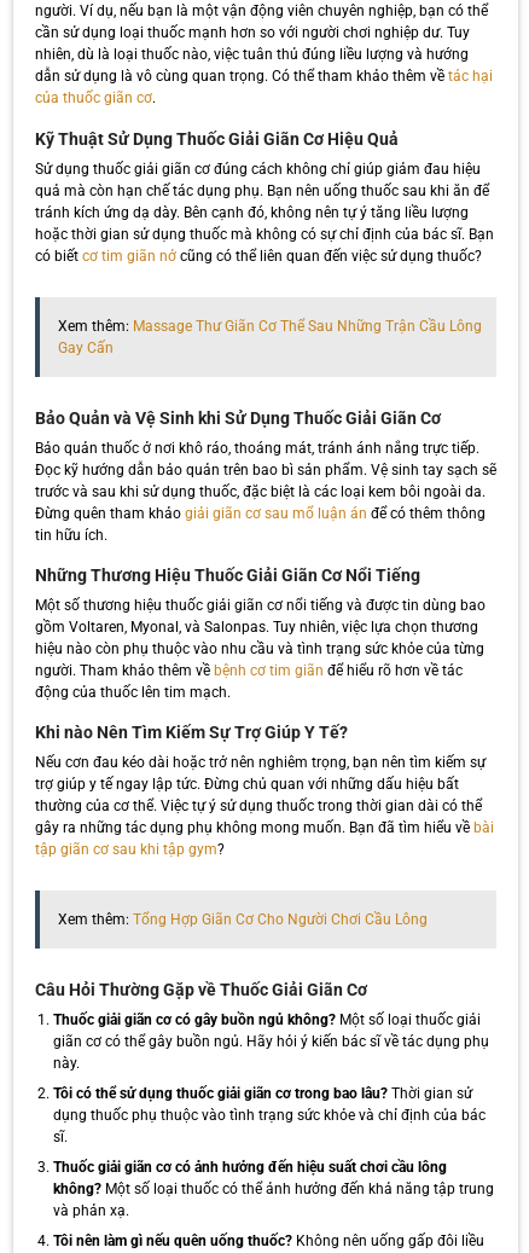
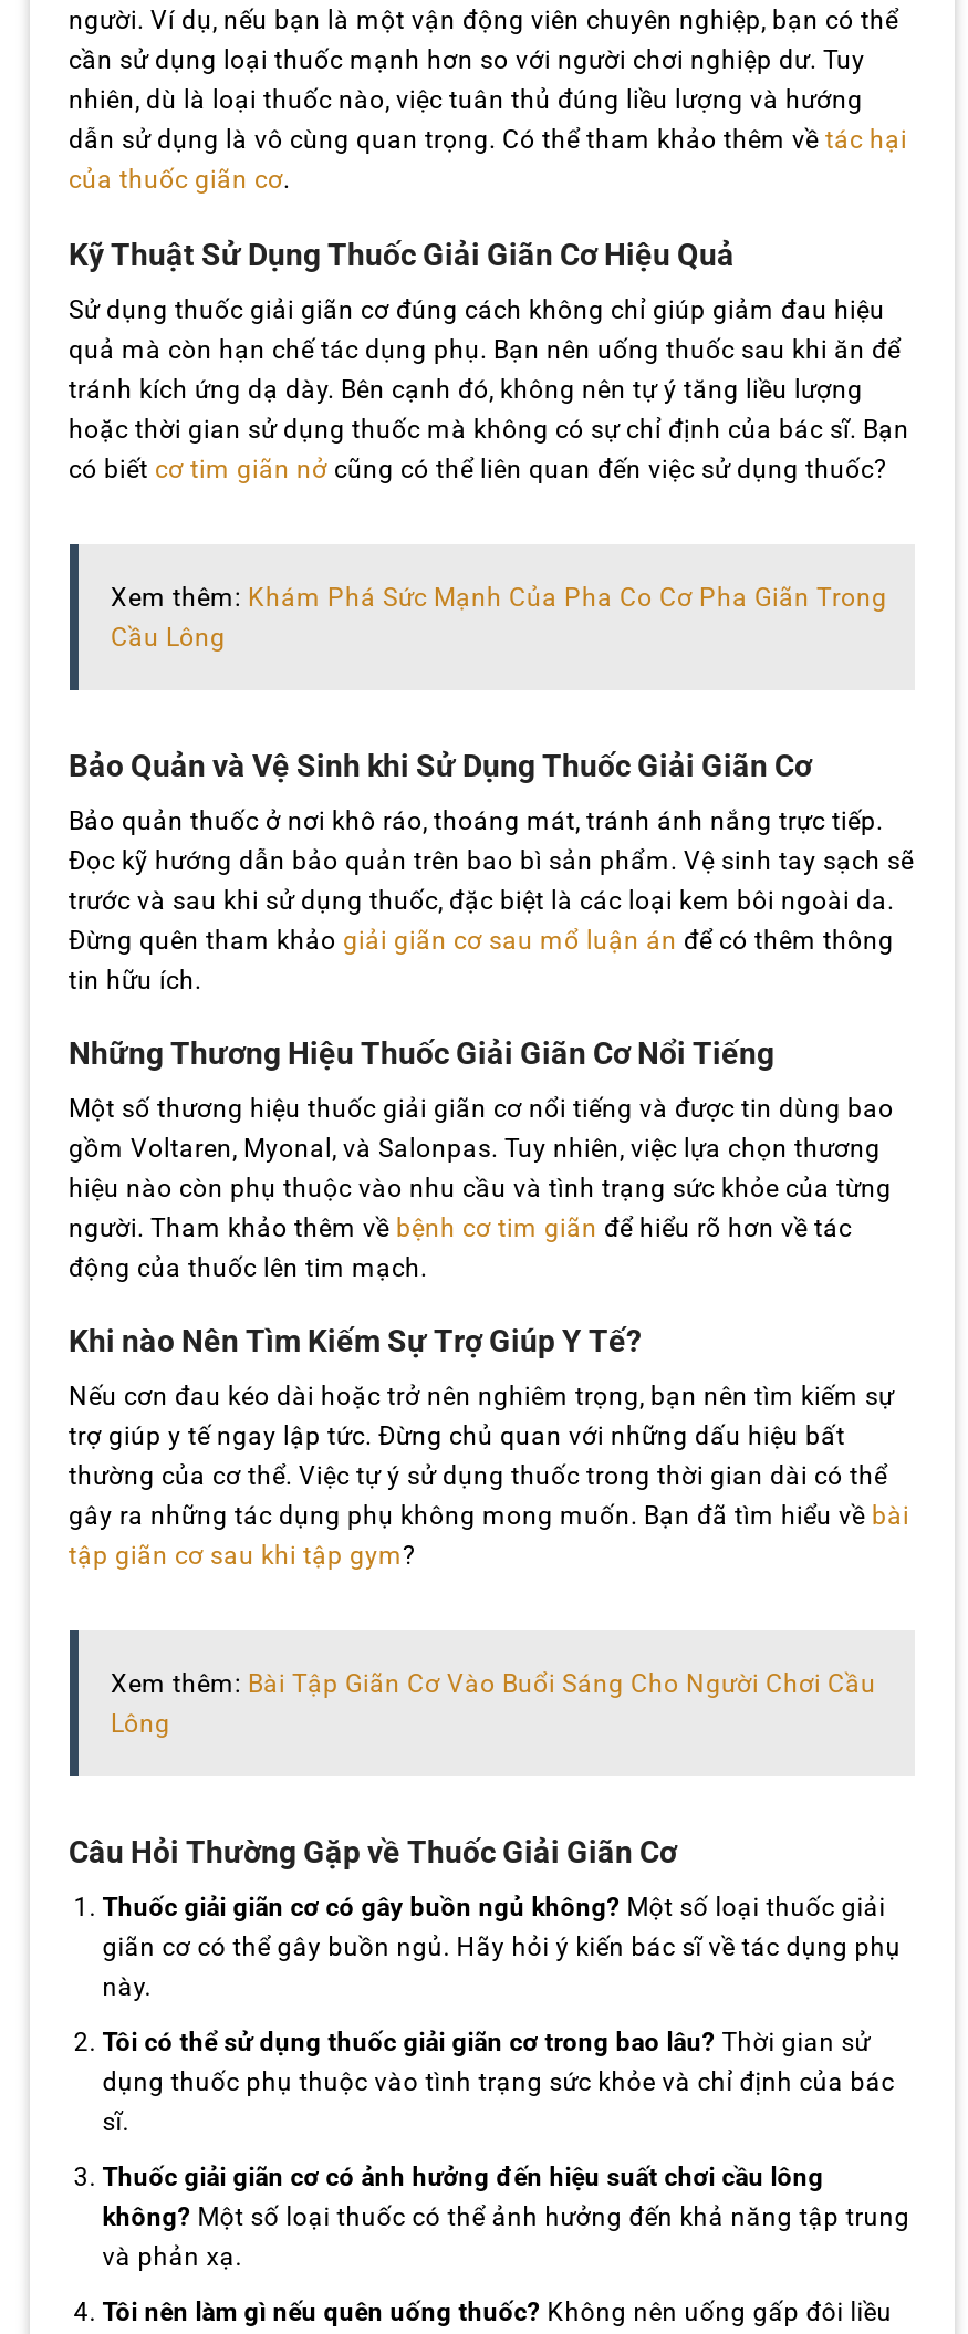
[57,317,481,356] Xem thêm: Massage Thư Giãn Cơ Thể Sau Những Trận Cầu Lông | Gay Cấn -> [111,581,887,652] Xem thêm: Khám Phá Sức Mạnh Của Pha Co Cơ Pha Giãn Trong | Cầu Lông
[57,911,427,928] Xem thêm: Tổng Hợp Giãn Cơ Cho Người Chơi Cầu Lông -> [111,1668,876,1739] Xem thêm: Bài Tập Giãn Cơ Vào Buổi Sáng Cho Người Chơi Cầu | Lông

